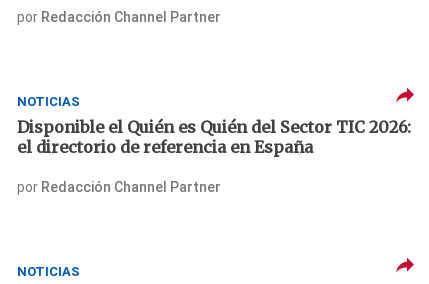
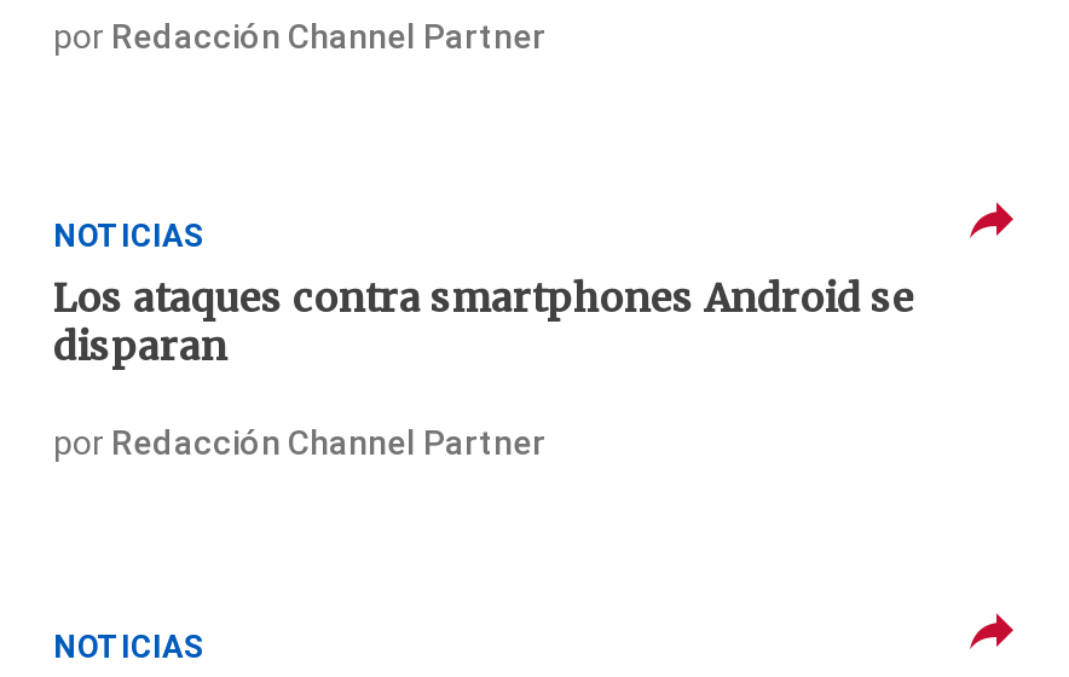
[17,117,411,157] Disponible el Quién es Quién del Sector TIC 2026: | el directorio de referencia en España -> [53,273,914,370] Los ataques contra smartphones Android se | disparan

